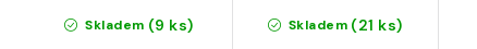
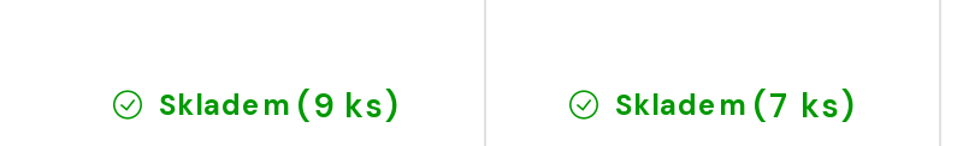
[284,15,403,35] Skladem (21 ks) -> [607,83,855,126] Skladem (7 ks)

